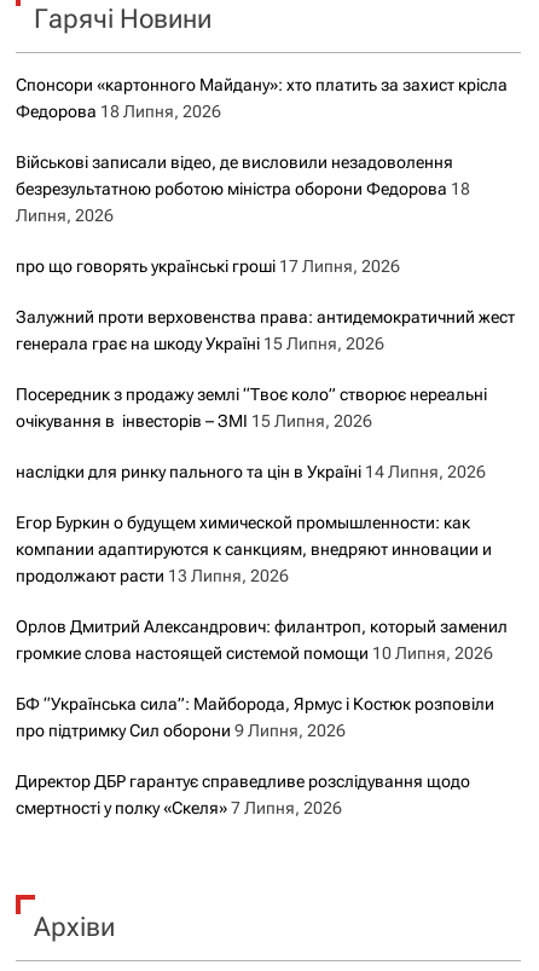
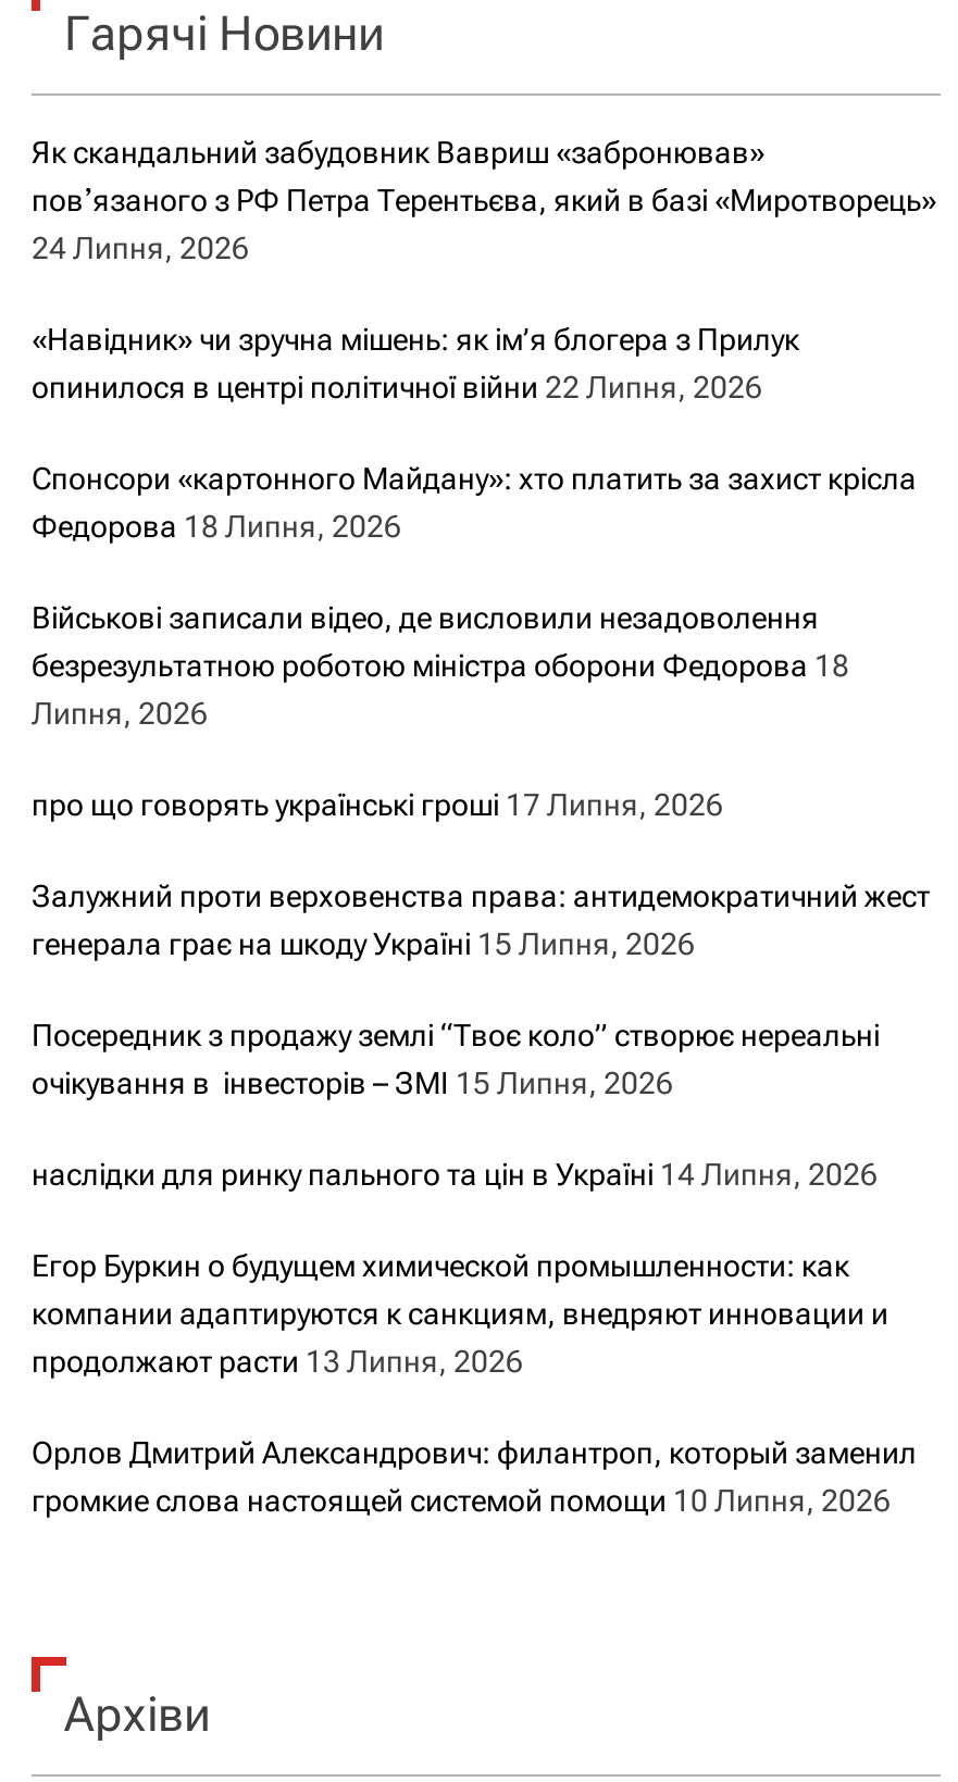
none -> [32,135,936,404] Як скандальний забудовник Вавриш «забронював» | повʼязаного з РФ Петра Терентьєва, який в базі «Миротворець» | 24 Липня, 2026 | «Навідник» чи зручна мішень: як ім’я блогера з Прилук | опинилося в центрі політичної війни 22 Липня, 2026
moved [16,75,515,663] -> [32,461,930,1518]: Спонсори «картонного Майдану»: хто платить за захист крісла | Федорова 18 Липня, 2026 | Військові записали відео, де висловили незадоволення | ... | Орлов Дмитрий Александрович: филантроп, который заменил | громкие слова настоящей системой помощи 10 Липня, 2026
[16,694,494,817] БФ “Українська сила”: Майборода, Ярмус і Костюк розповіли | про підтримку Сил оборони 9 Липня, 2026 | Директор ДБР гарантує справедливе розслідування щодо | смертності у полку «Скеля» 7 Липня, 2026 -> none

